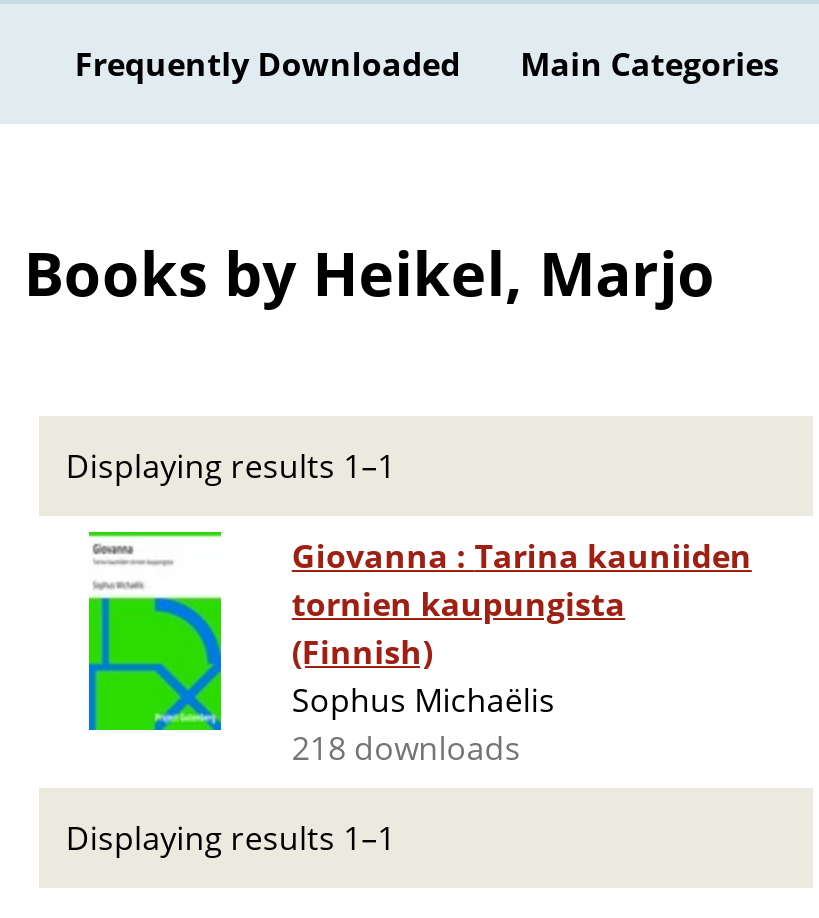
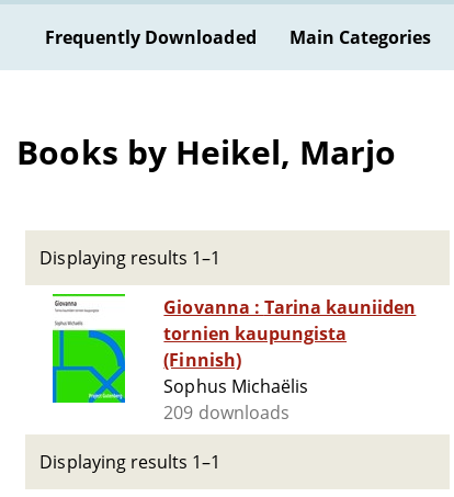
[292,726,521,770] 218 downloads -> [164,401,289,425] 209 downloads

